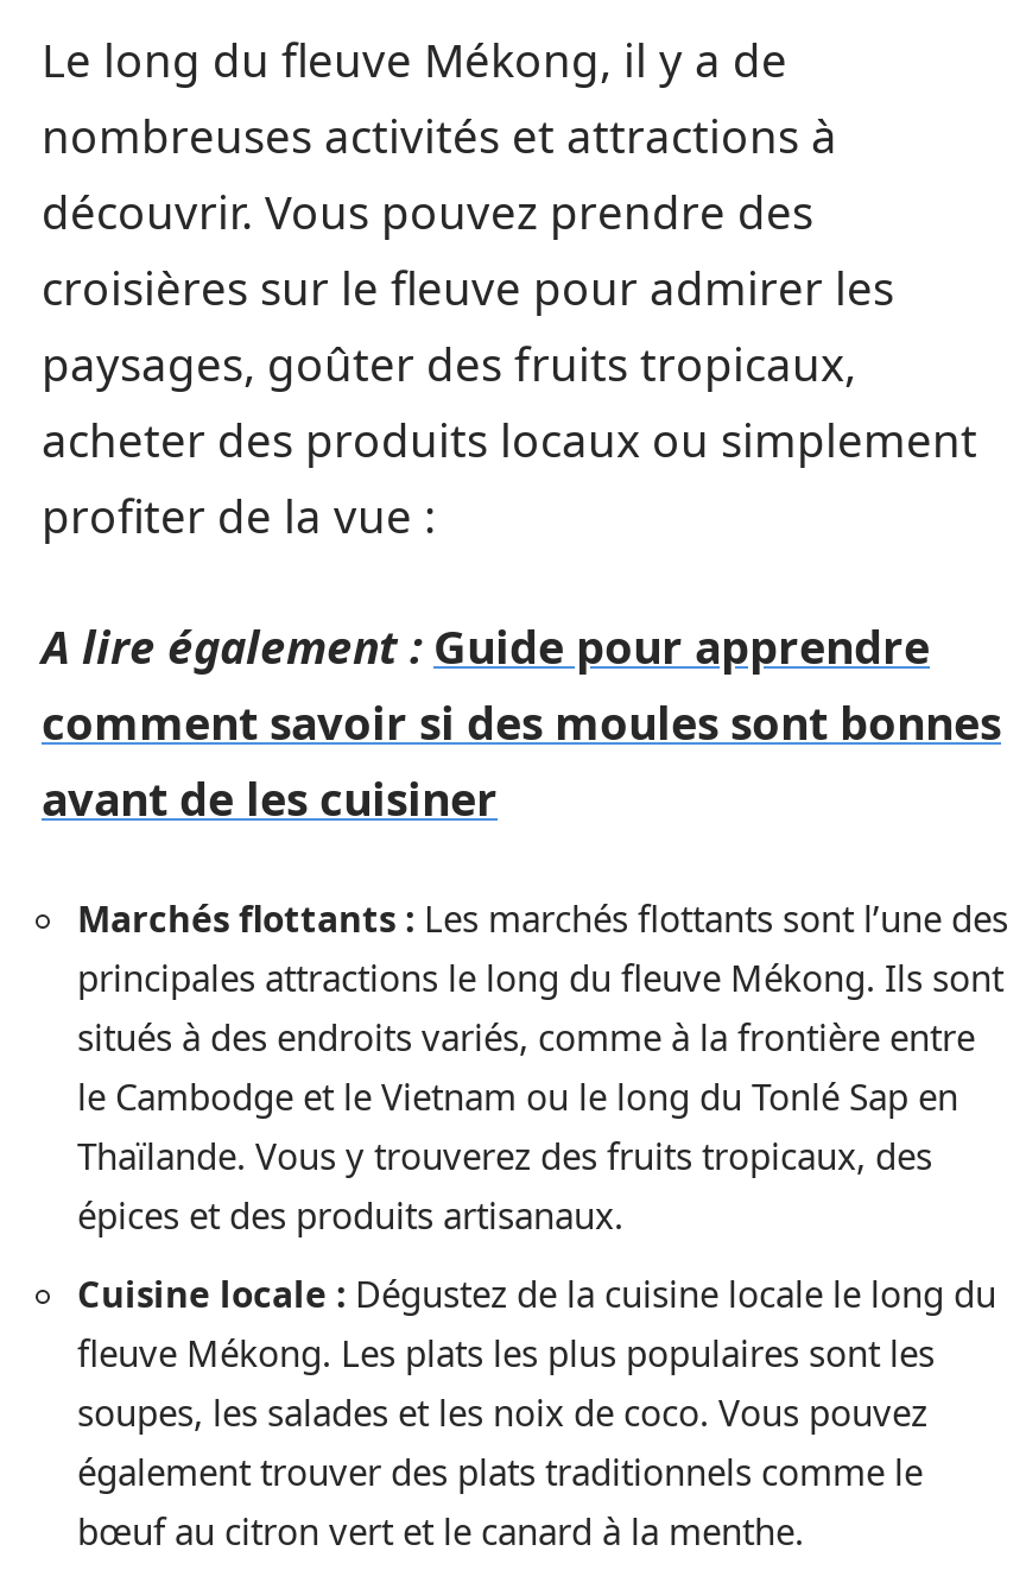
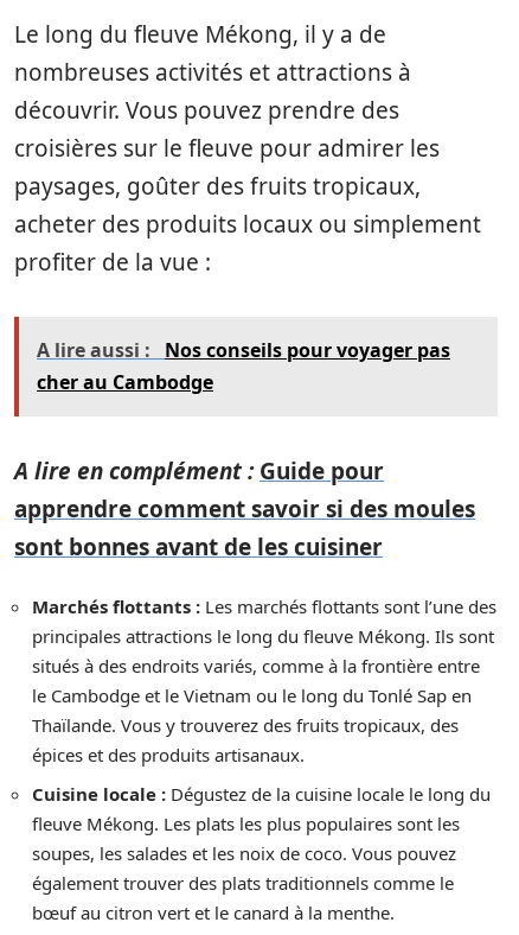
[42,615,1001,829] A lire également : Guide pour apprendre | comment savoir si des moules sont bonnes | avant de les cuisiner -> [14,337,475,562] A lire aussi : Nos conseils pour voyager pas | cher au Cambodge | A lire en complément : Guide pour | apprendre comment savoir si des moules | sont bonnes avant de les cuisiner

